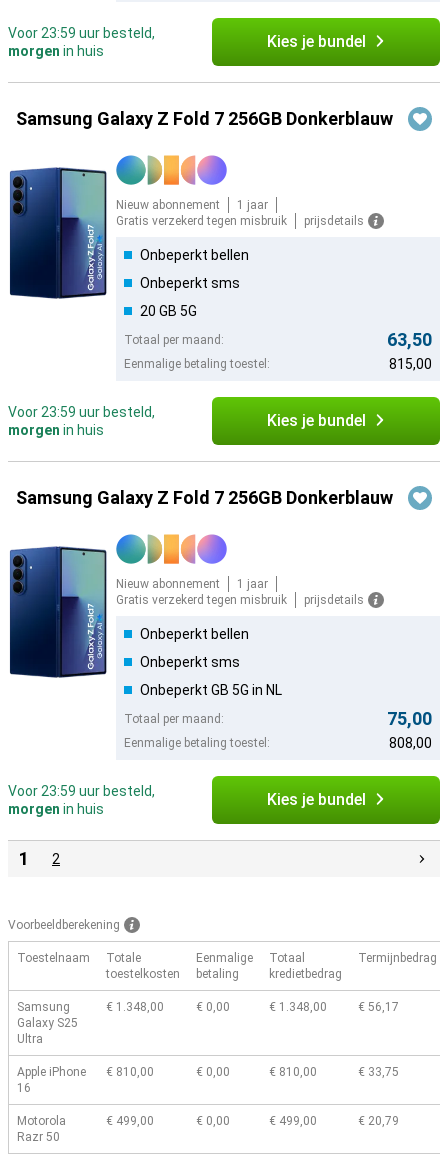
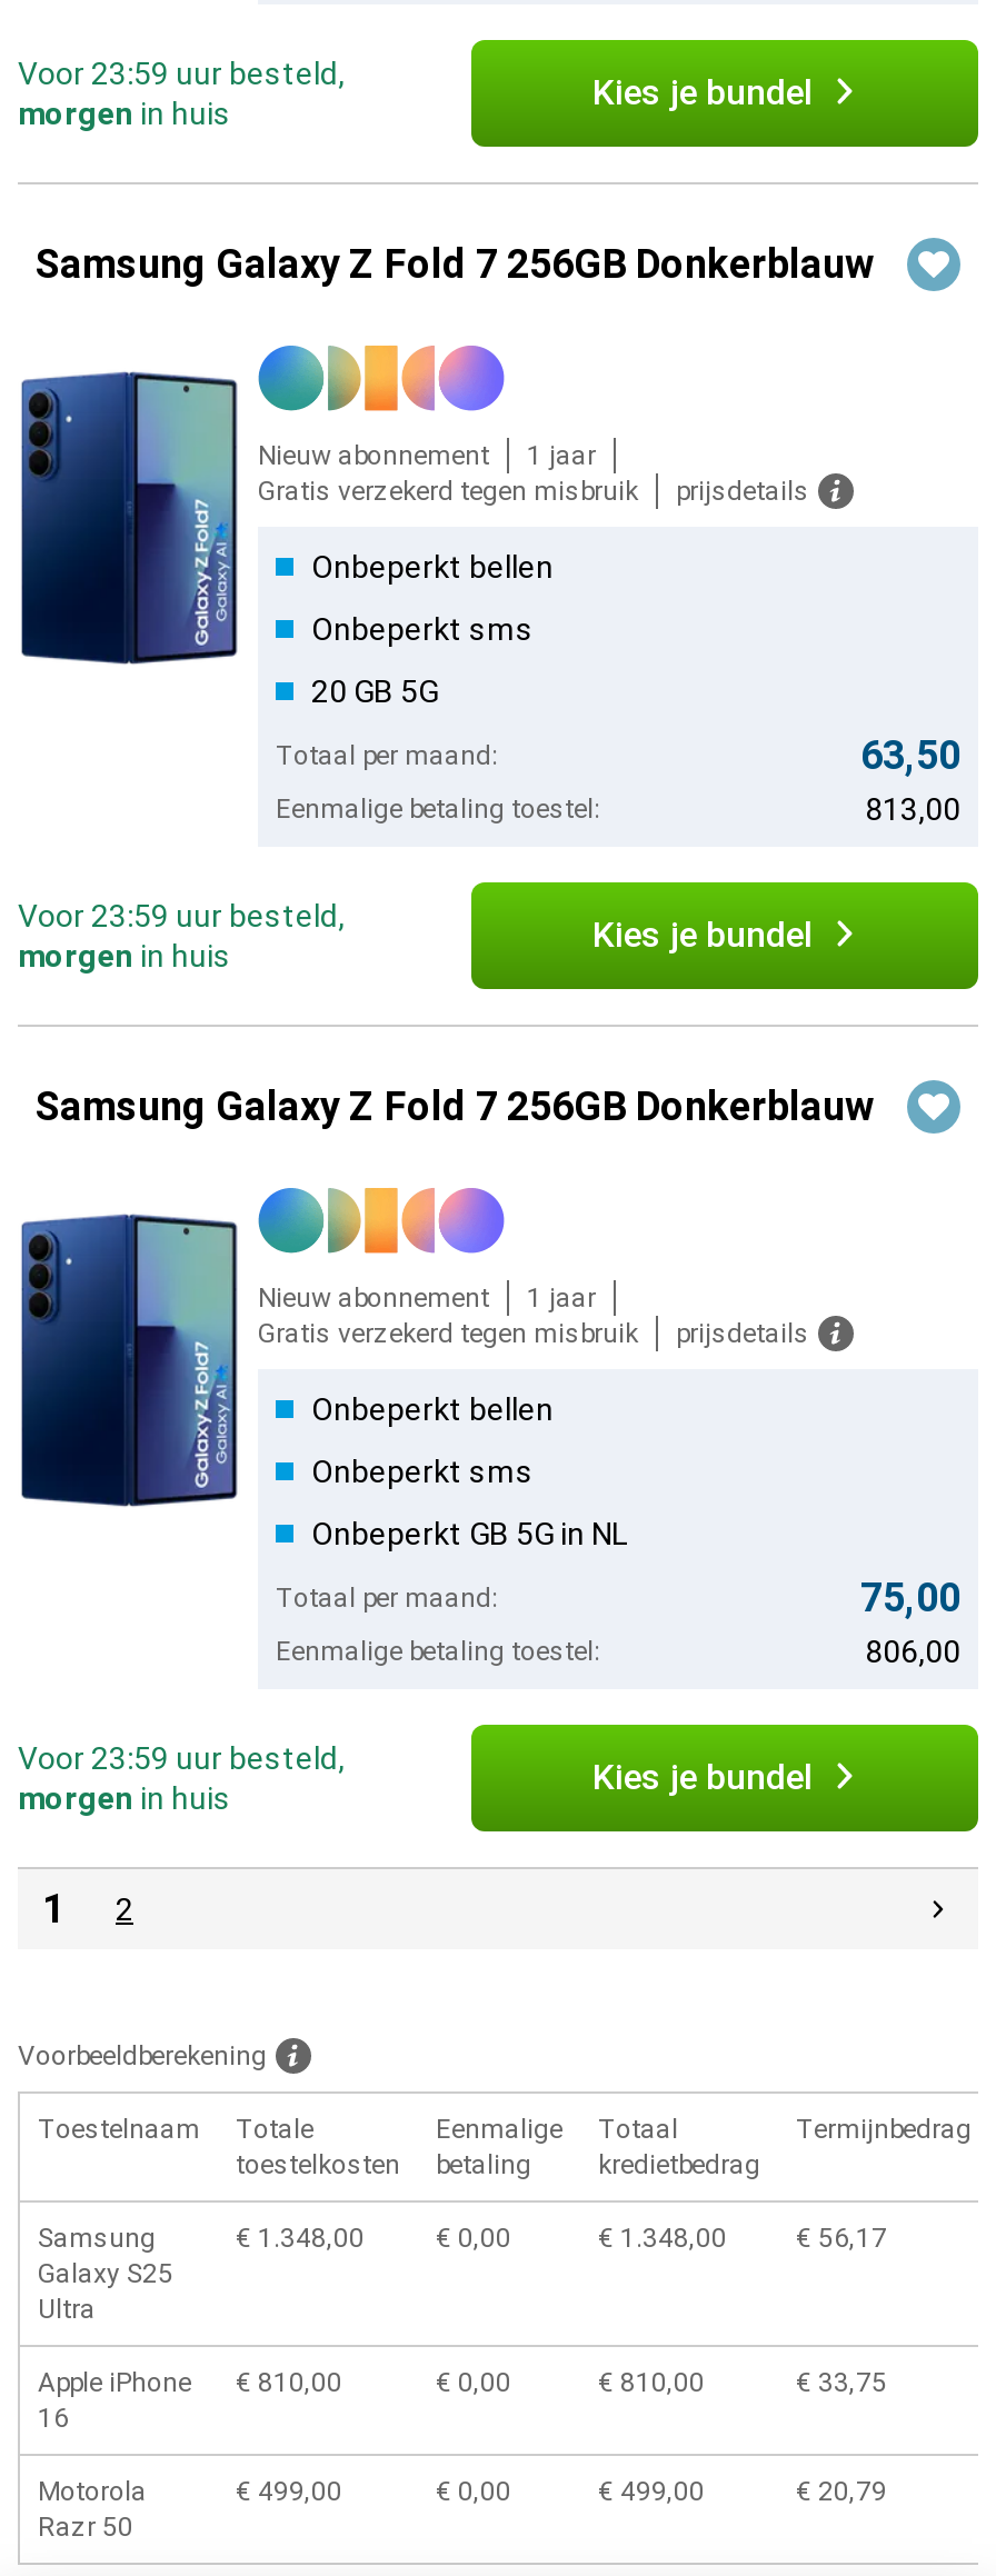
[389,356,432,372] 815,00 -> [865,792,960,828] 813,00
[389,735,432,751] 808,00 -> [865,1635,960,1670] 806,00

